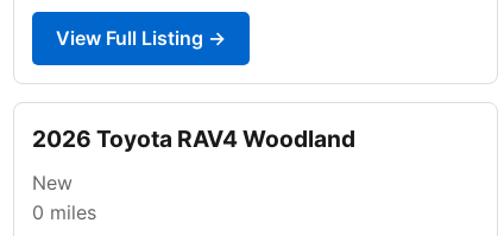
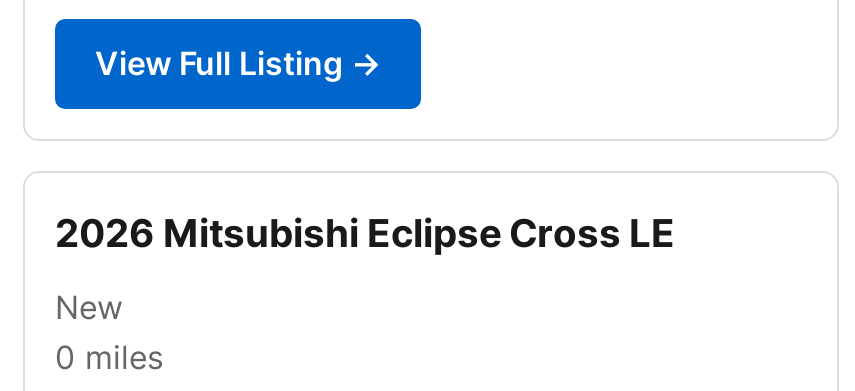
[32,124,355,153] 2026 Toyota RAV4 Woodland -> [55,209,675,257] 2026 Mitsubishi Eclipse Cross LE

